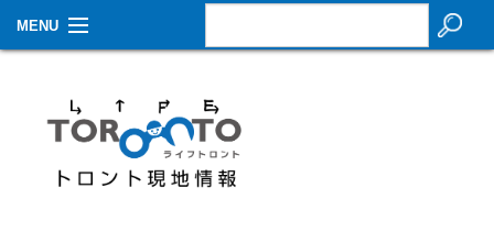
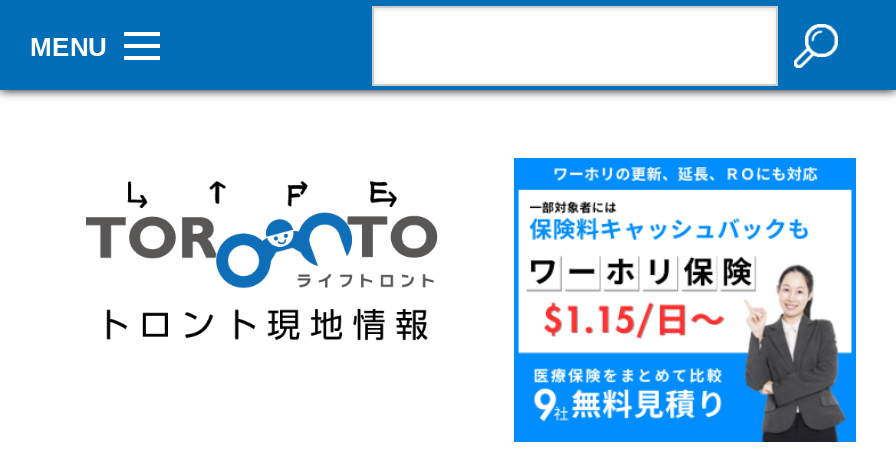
none -> [512,156,858,444] [image]

